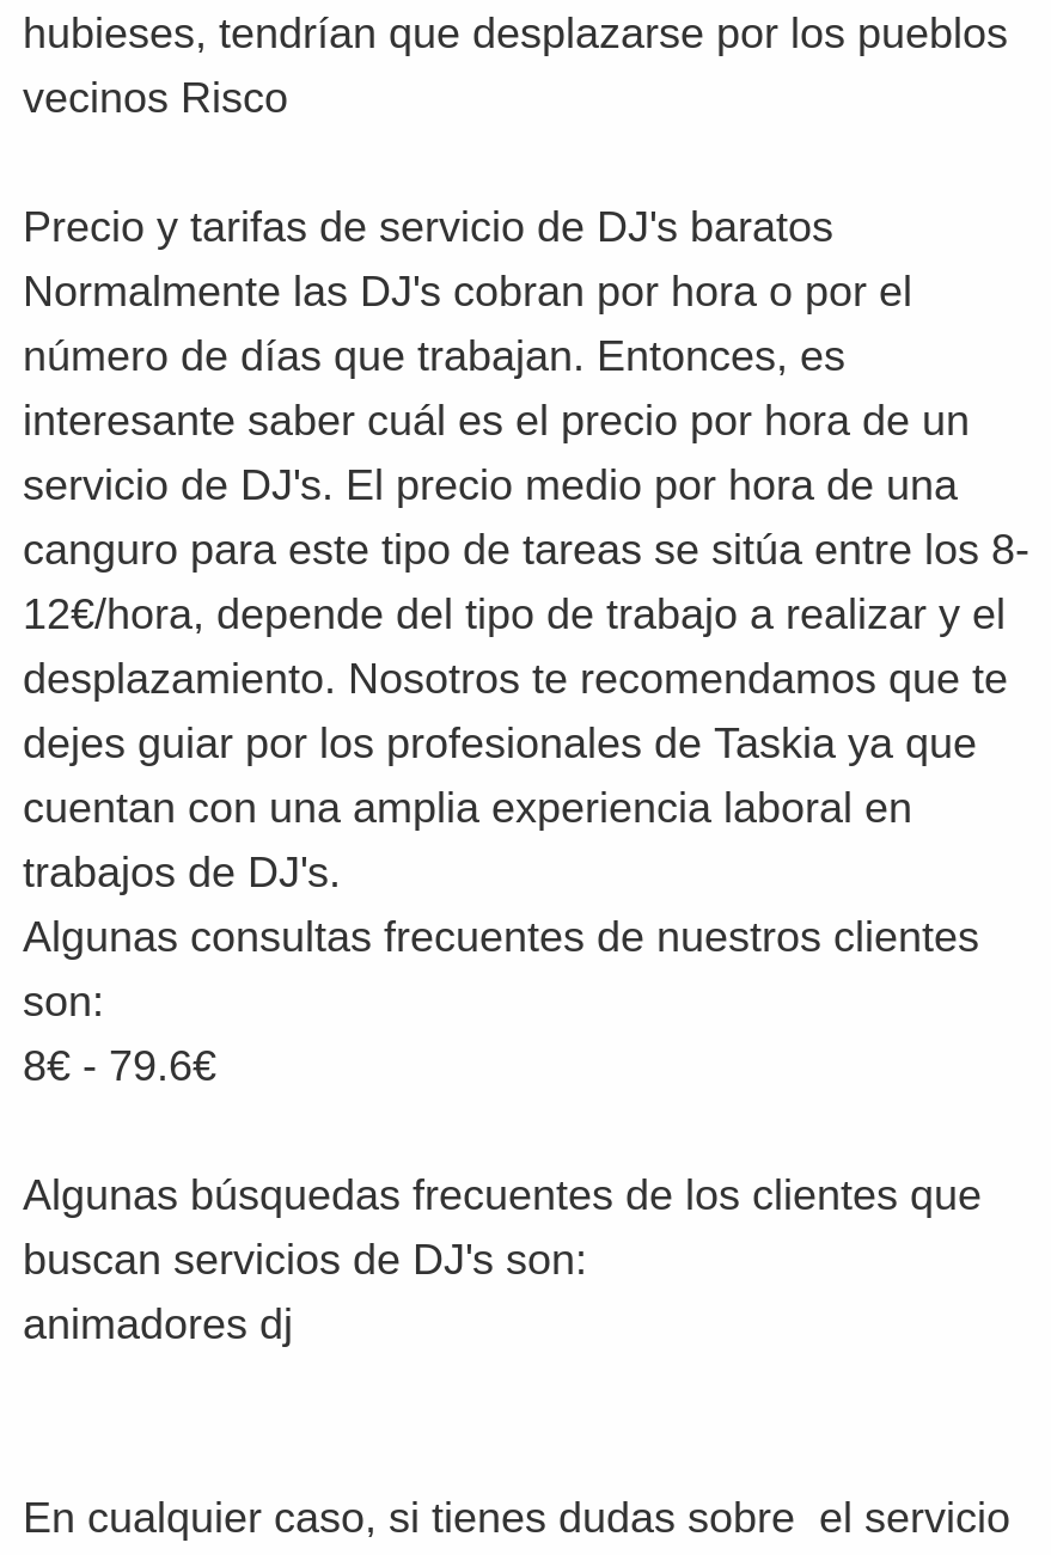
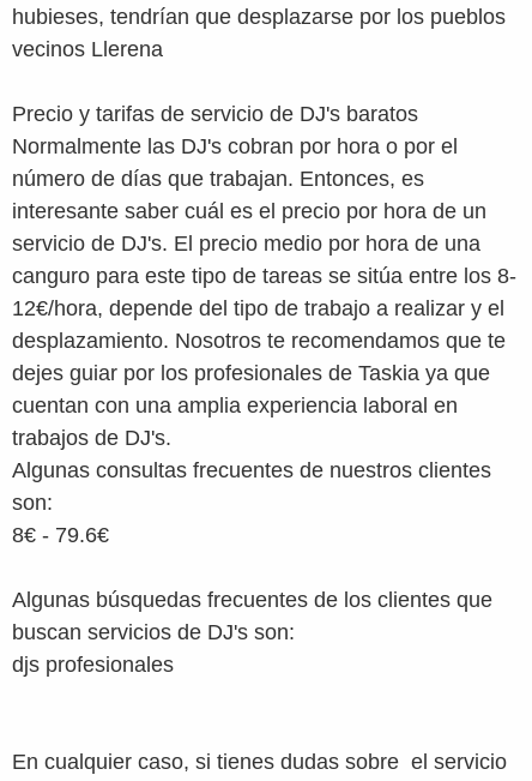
[23,75,288,122] vecinos Risco -> [12,37,163,61] vecinos Llerena
[23,1301,293,1349] animadores dj -> [12,653,174,677] djs profesionales

